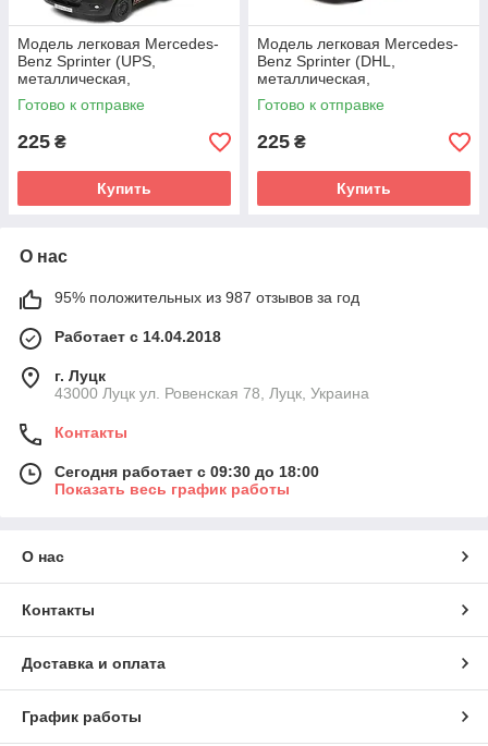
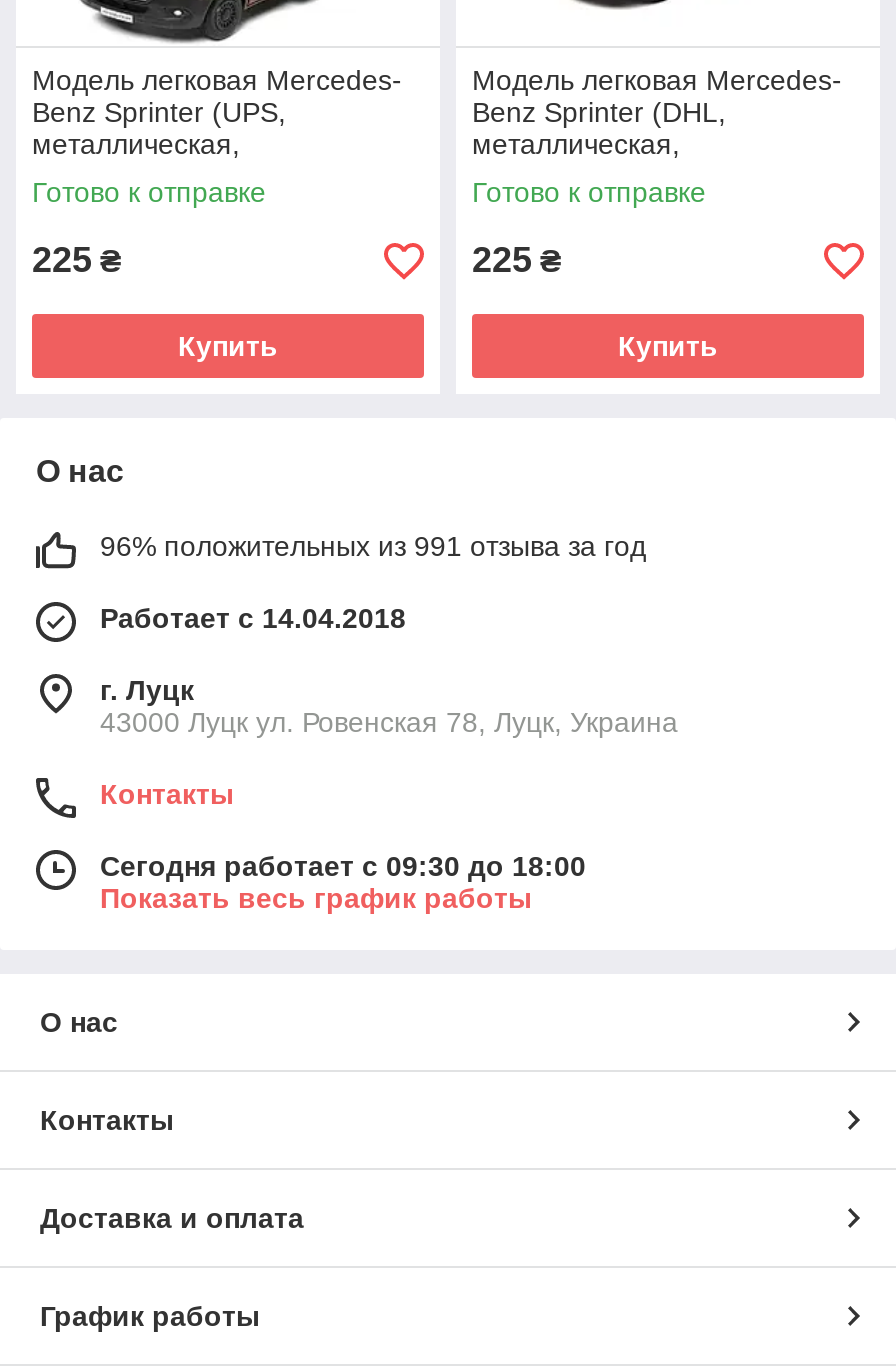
[54,289,359,306] 95% положительных из 987 отзывов за год -> [100,531,646,563] 96% положительных из 991 отзыва за год

